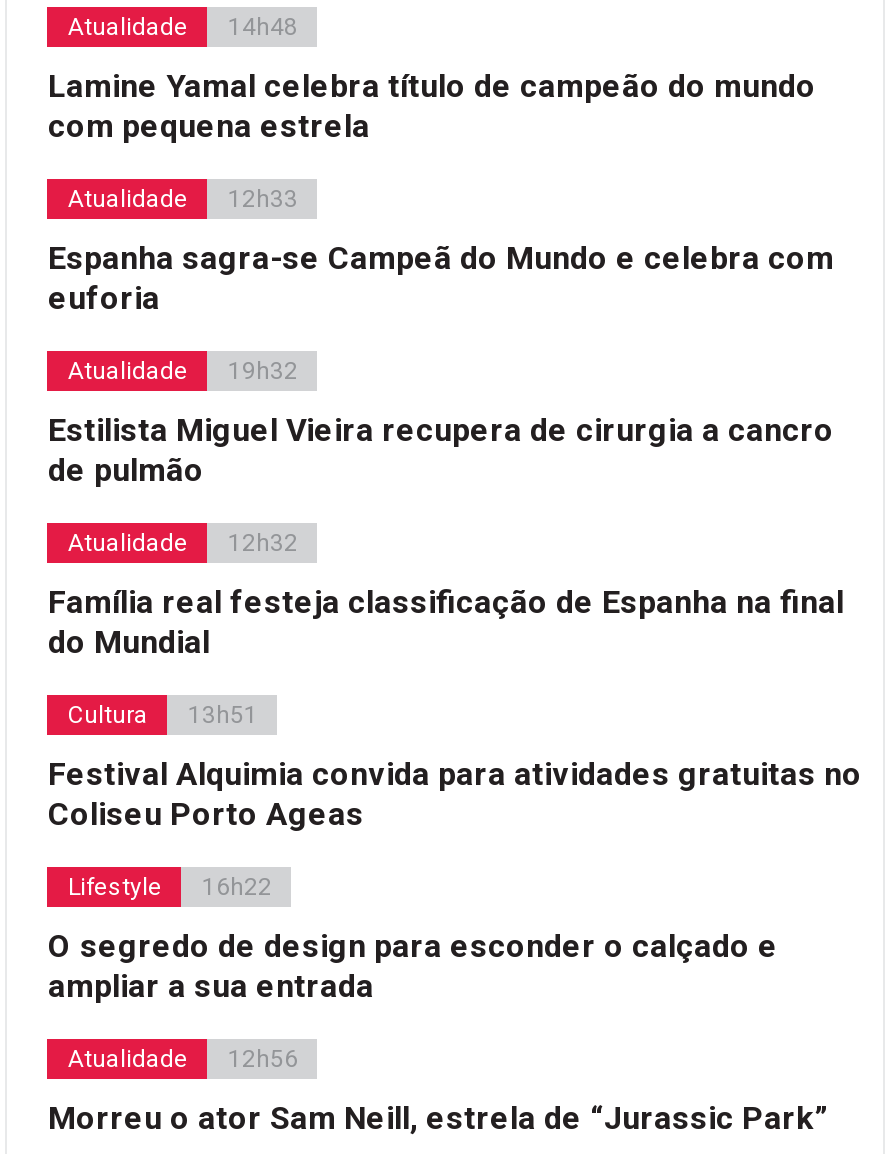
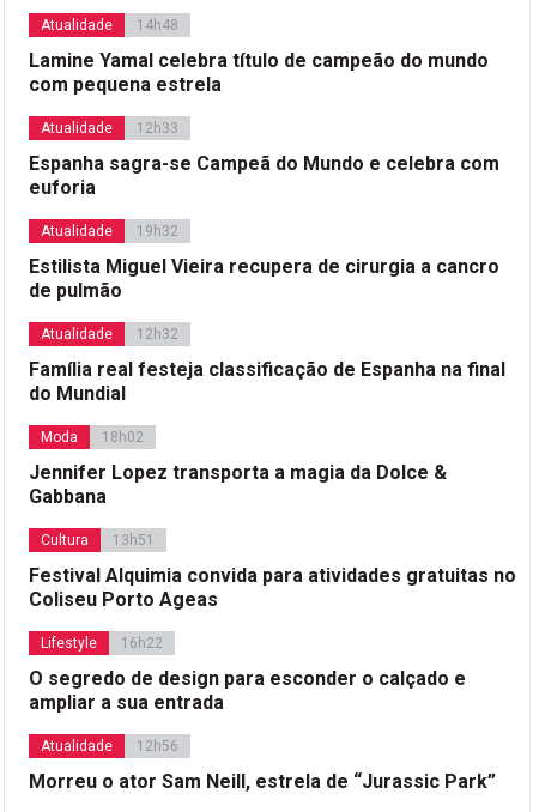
none -> [29,429,447,508] Moda | 18h02 | Jennifer Lopez transporta a magia da Dolce & | Gabbana

